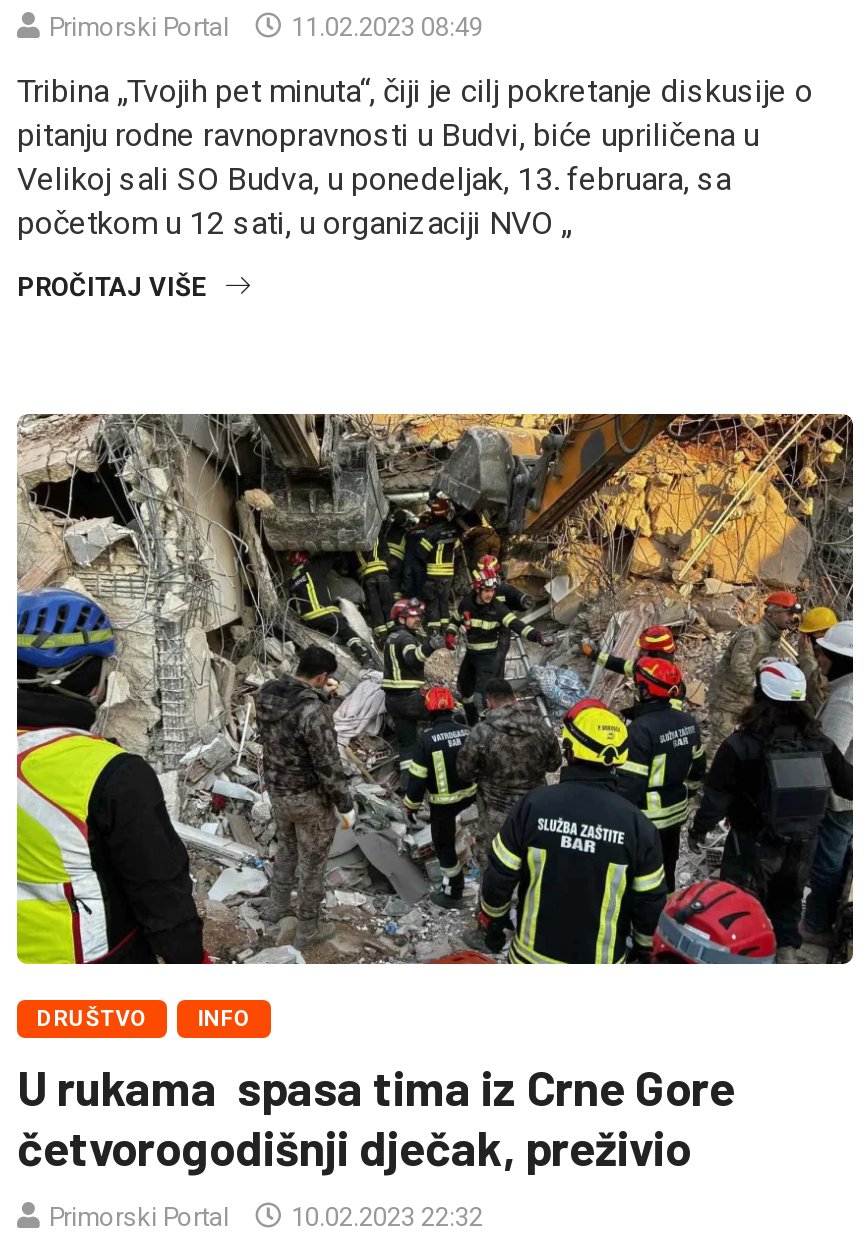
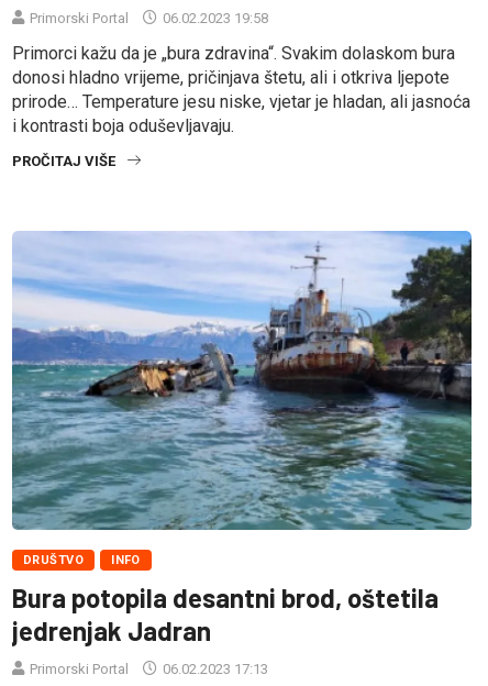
[49,11,483,41] Primorski Portal 11.02.2023 08:49 -> [30,9,268,26] Primorski Portal 06.02.2023 19:58
[17,71,813,241] Tribina „Tvojih pet minuta“, čiji je cilj pokretanje diskusije o | pitanju rodne ravnopravnosti u Budvi, biće upriličena u | Velikoj sali SO Budva, u ponedeljak, 13. februara, sa | početkom u 12 sati, u organizaciji NVO „ -> [12,42,470,136] Primorci kažu da je „bura zdravina“. Svakim dolaskom bura | donosi hladno vrijeme, pričinjava štetu, ali i otkriva ljepote | prirode… Temperature jesu niske, vjetar je hladan, ali jasnoća | i kontrasti boja oduševljavaju.
[15,412,855,968] [image] -> [11,230,473,531] [image]
[17,1058,735,1176] U rukama spasa tima iz Crne Gore | četvorogodišnji dječak, preživio -> [12,581,439,646] Bura potopila desantni brod, oštetila | jedrenjak Jadran
[49,1202,483,1232] Primorski Portal 10.02.2023 22:32 -> [30,660,268,677] Primorski Portal 06.02.2023 17:13

